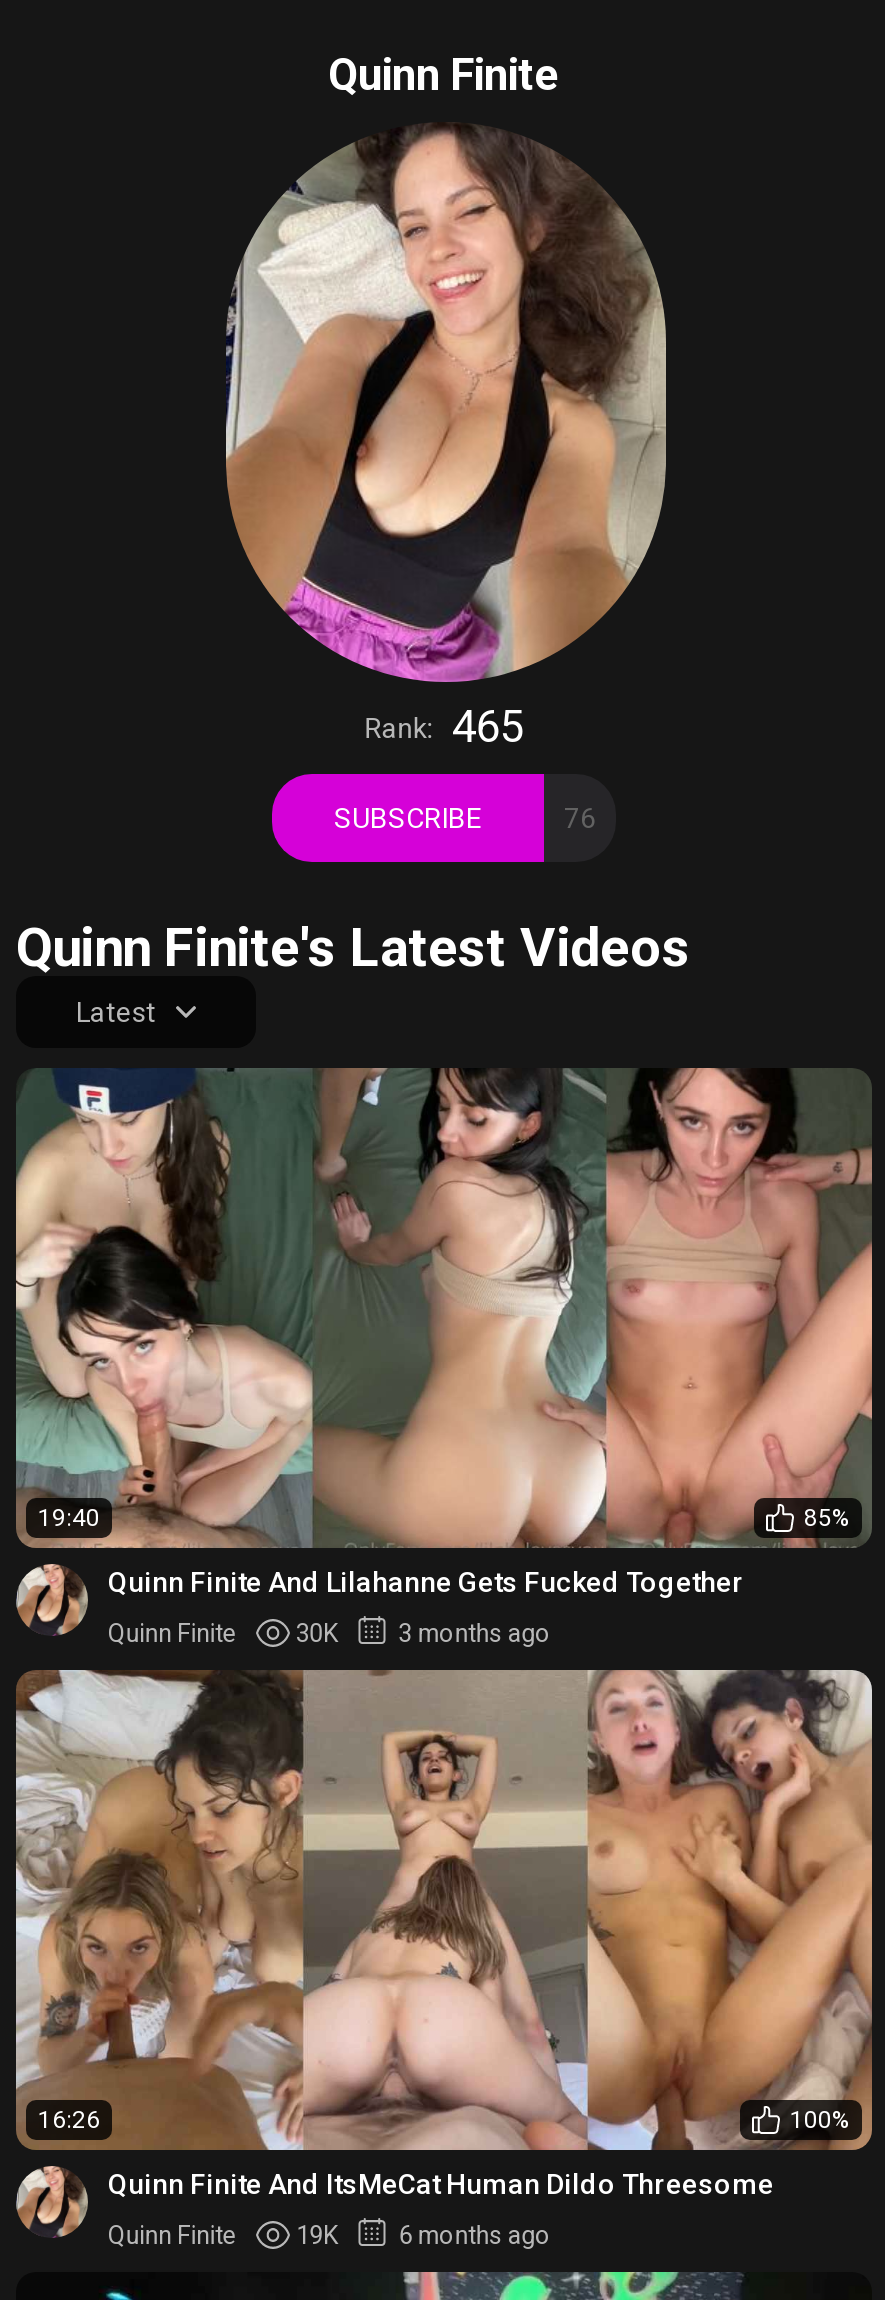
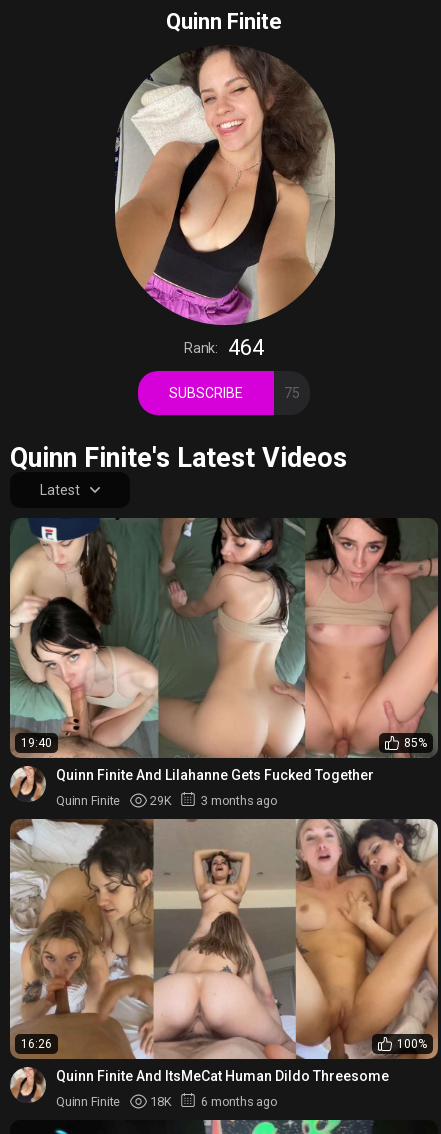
[364,703,524,753] Rank: 465 -> [184,335,264,360] Rank: 464
[564,803,596,835] 76 -> [284,385,300,401] 75
[108,1618,550,1648] Quinn Finite 30K 3 months ago -> [56,793,277,808] Quinn Finite 29K 3 months ago
[108,2219,550,2249] Quinn Finite 19K 6 months ago -> [56,1094,277,1109] Quinn Finite 18K 6 months ago

